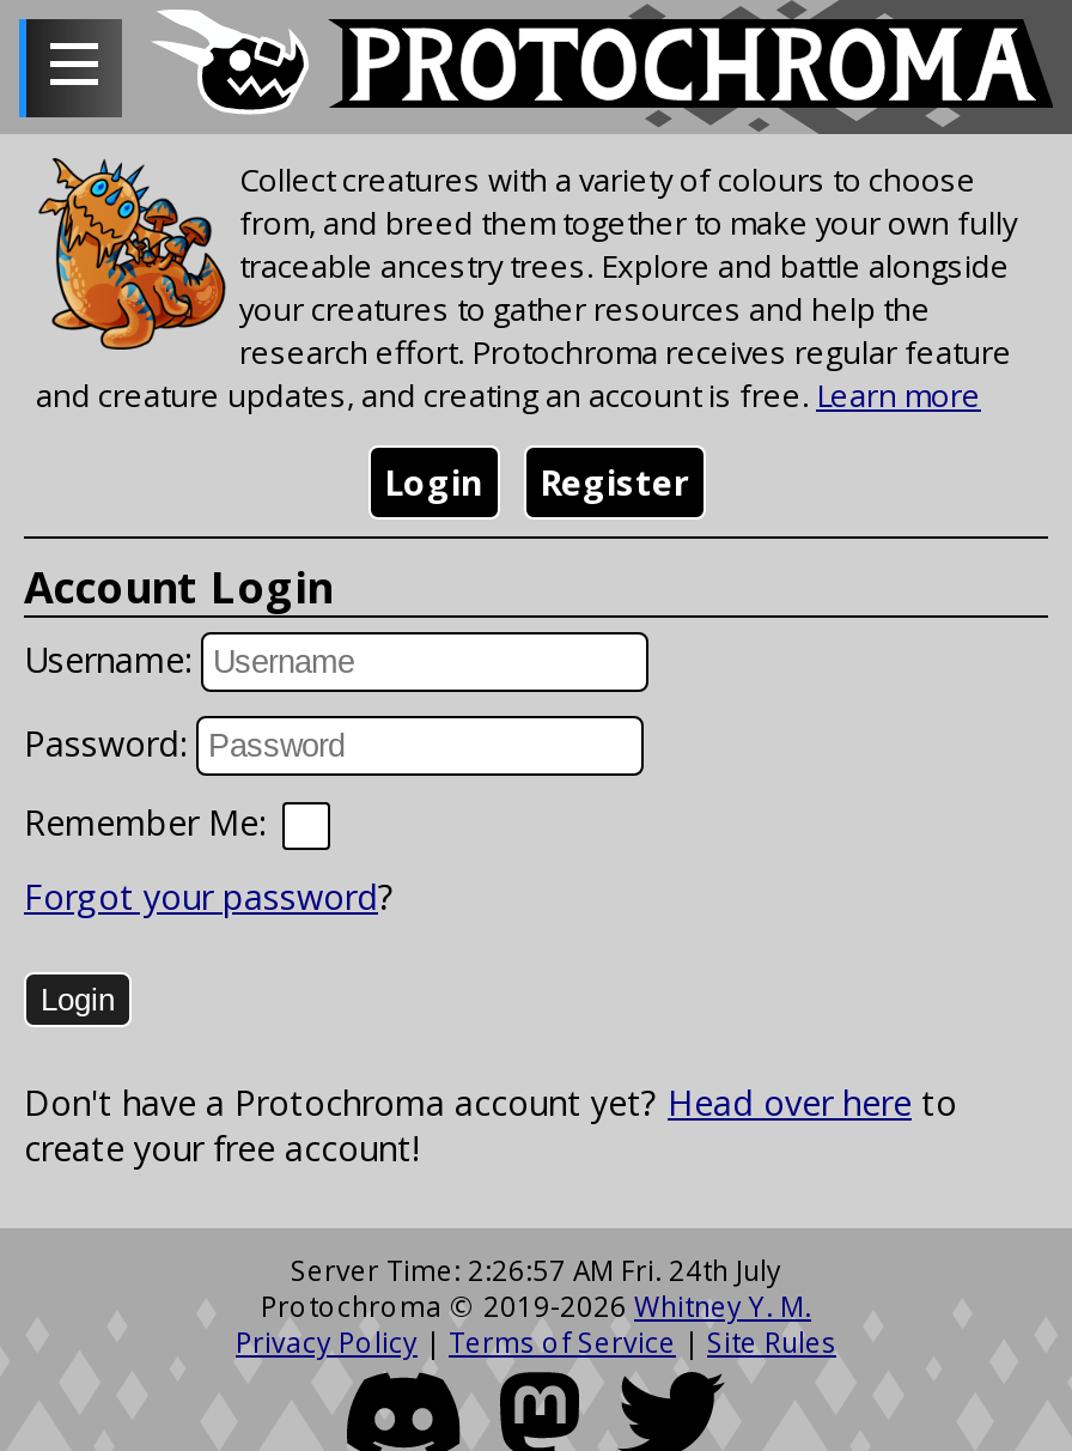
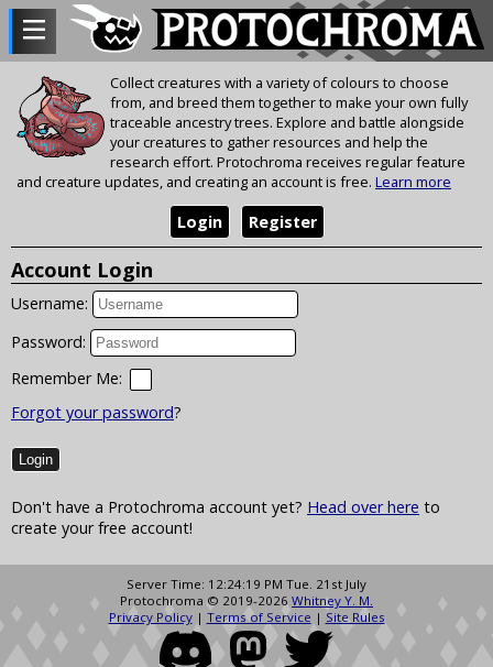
[38,156,227,352] [image] -> [17,73,106,161] [image]
[291,1253,781,1289] Server Time: 2:26:57 AM Fri. 24th July -> [127,576,366,592] Server Time: 12:24:19 PM Tue. 21st July

